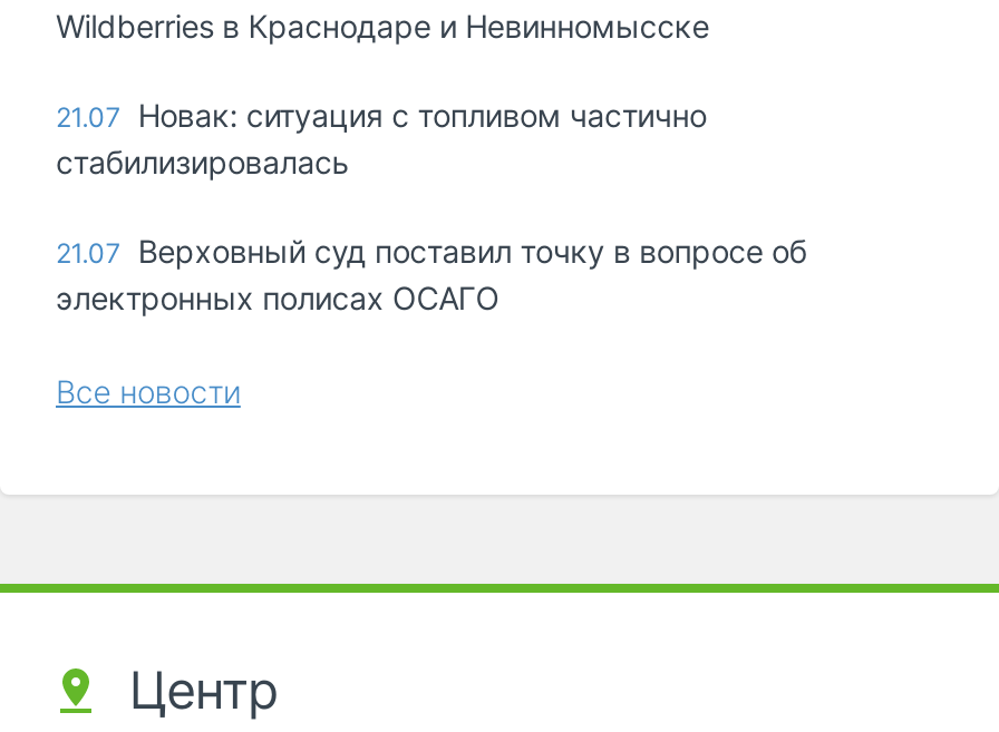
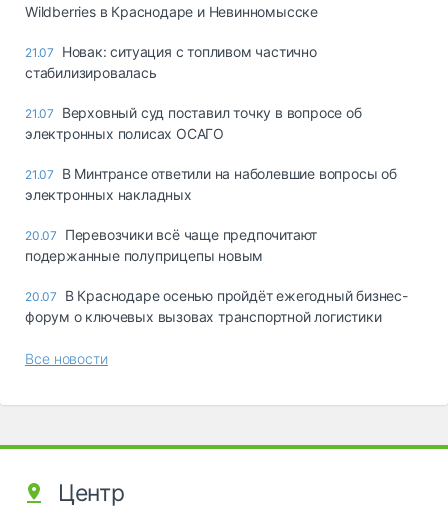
none -> [25,165,408,325] 21.07 В Минтрансе ответили на наболевшие вопросы об | электронных накладных | 20.07 Перевозчики всё чаще предпочитают | подержанные полуприцепы новым | 20.07 В Краснодаре осенью пройдёт ежегодный бизнес- | форум о ключевых вызовах транспортной логистики

